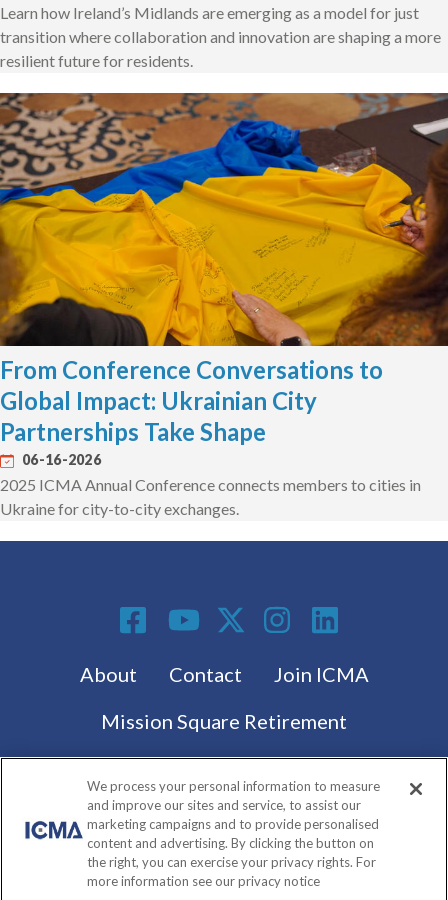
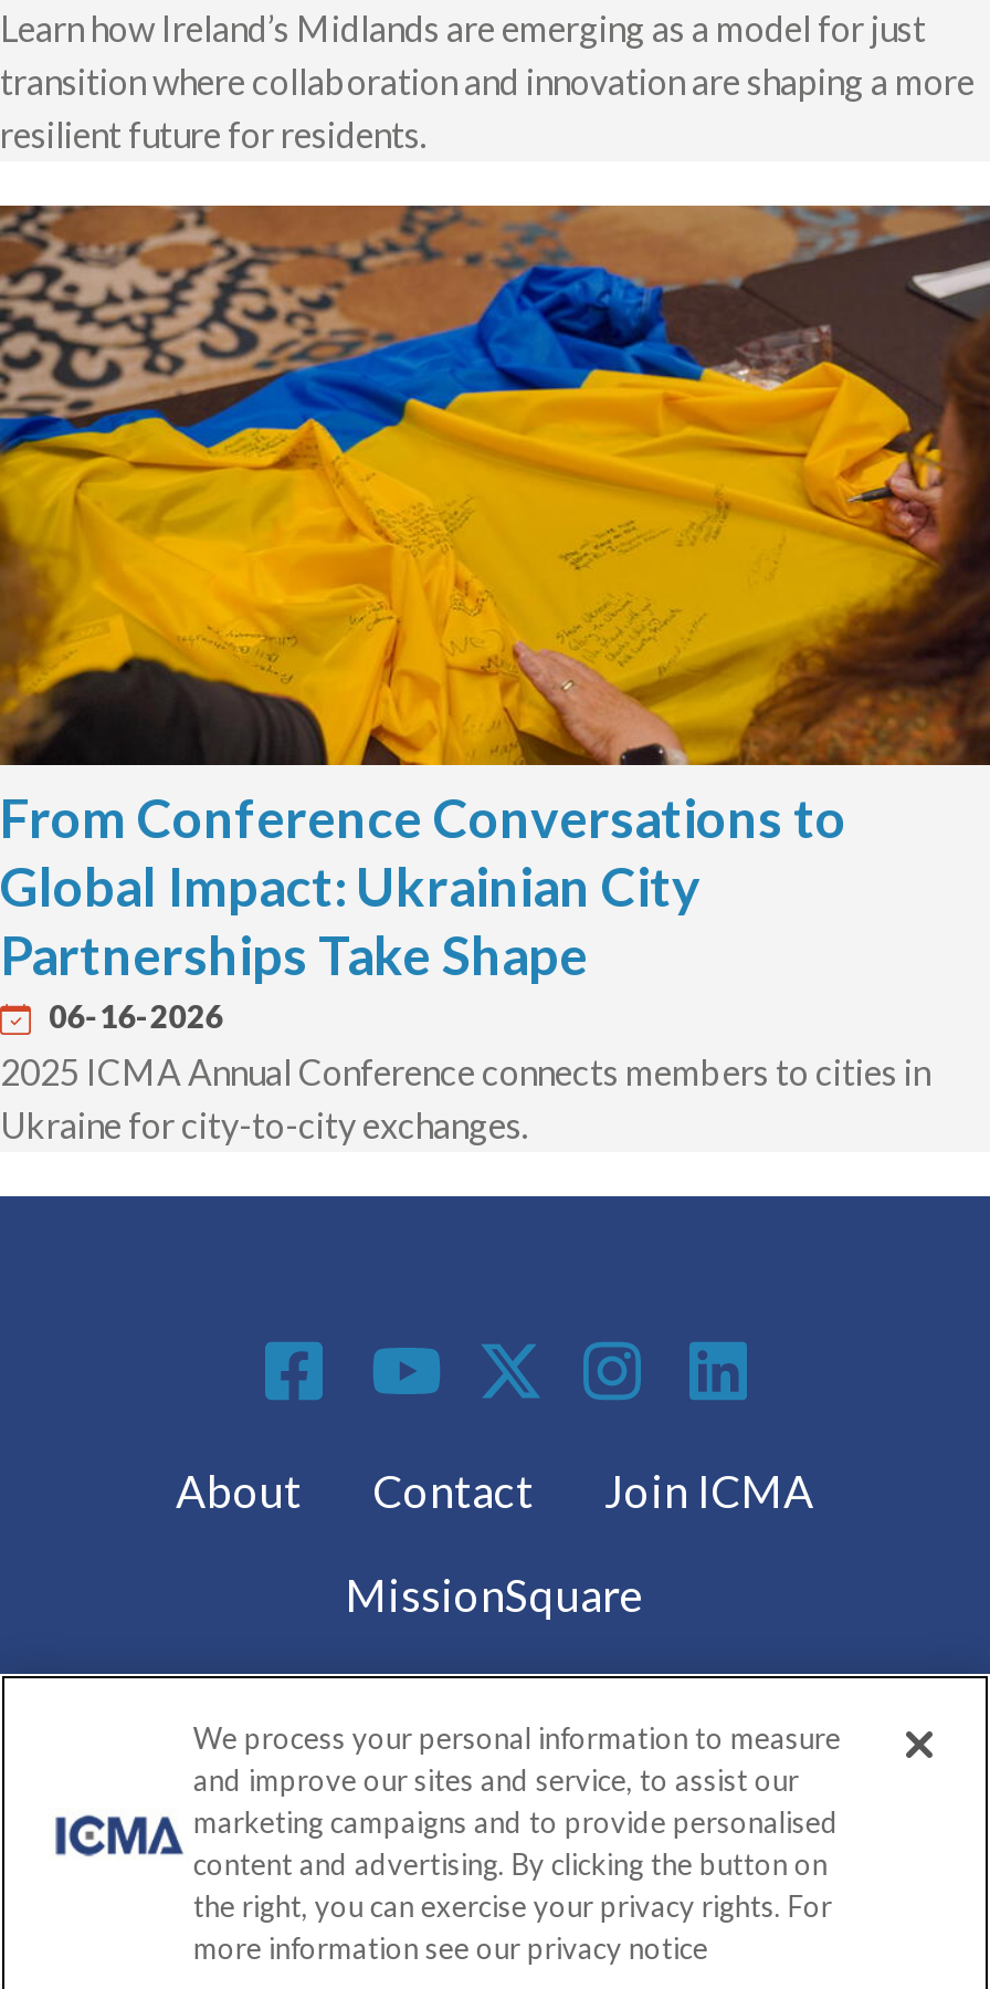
[101,708,347,732] Mission Square Retirement -> [346,1567,644,1620] MissionSquare

